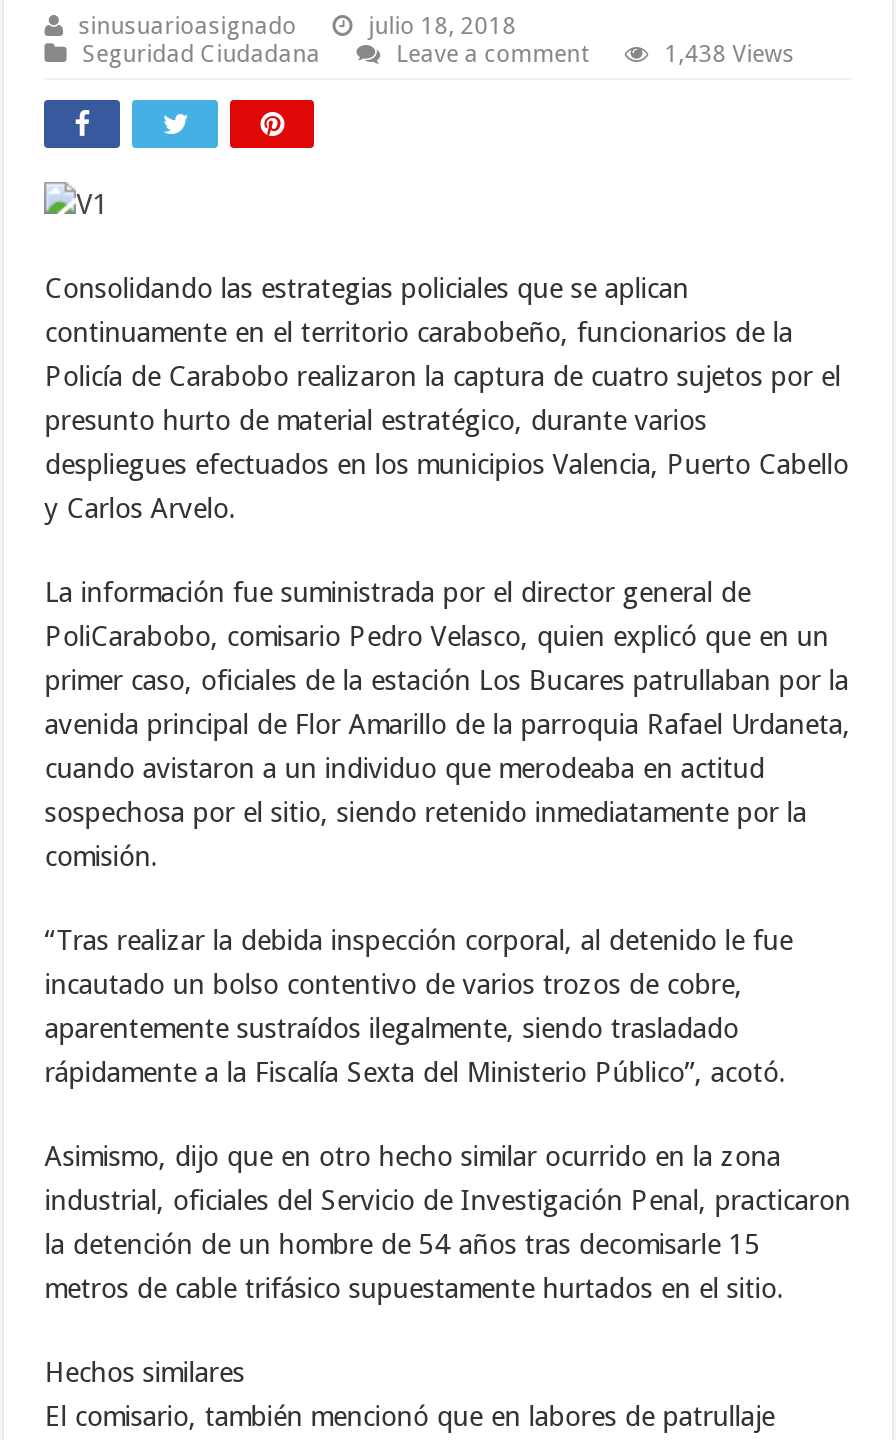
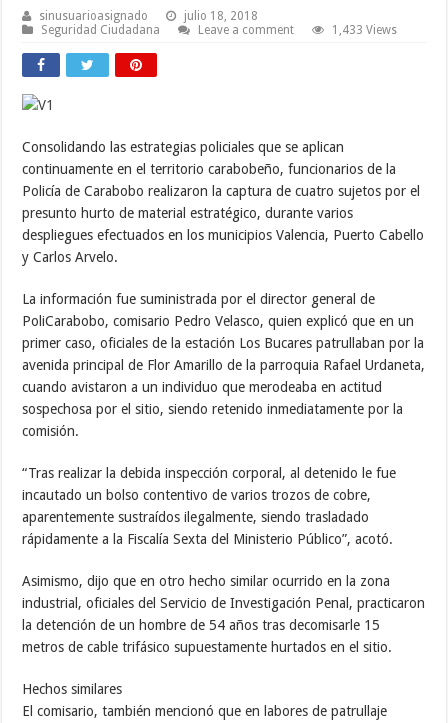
[664,39,794,67] 1,438 Views -> [332,22,397,36] 1,433 Views

